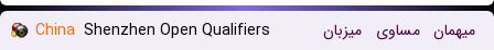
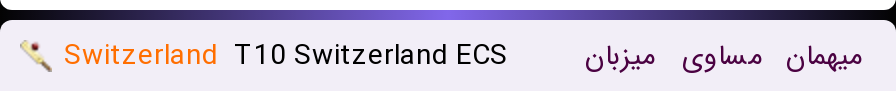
[35,18,270,42] China Shenzhen Open Qualifiers -> [64,34,508,78] Switzerland T10 Switzerland ECS

